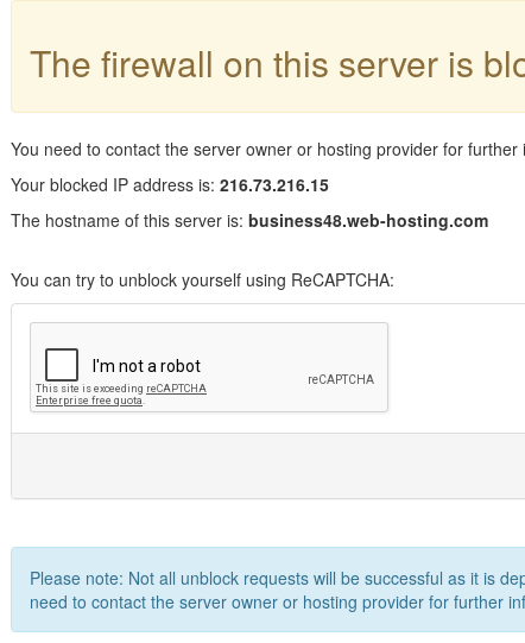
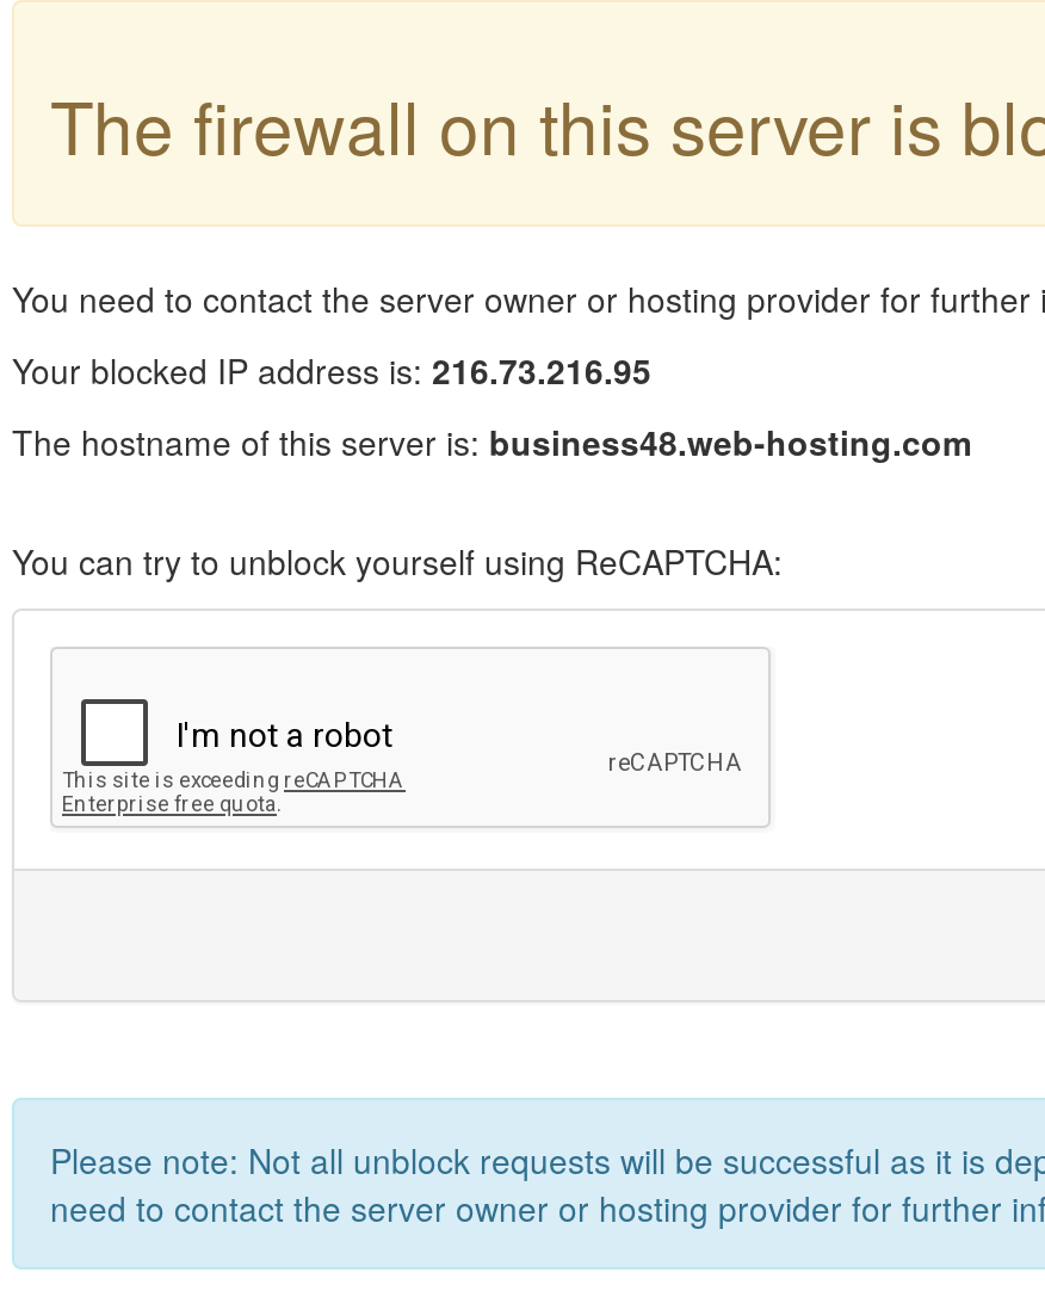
[11,172,329,196] Your blocked IP address is: 216.73.216.15 -> [12,346,651,394] Your blocked IP address is: 216.73.216.95

